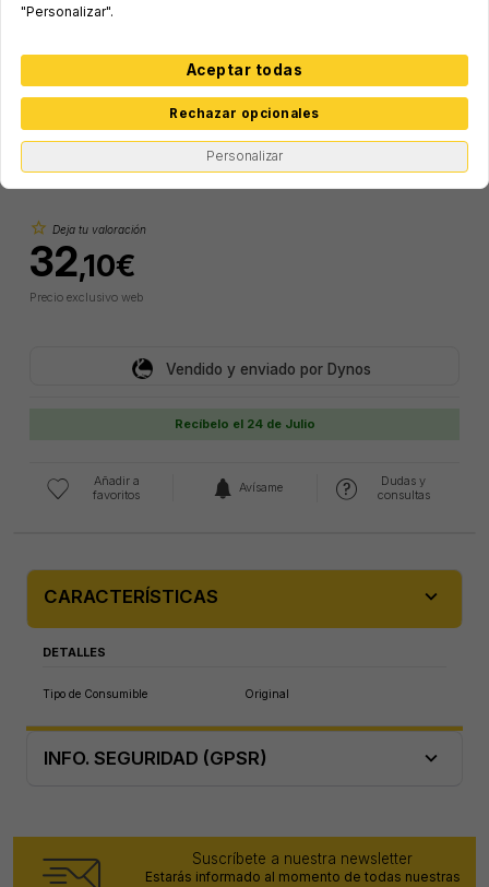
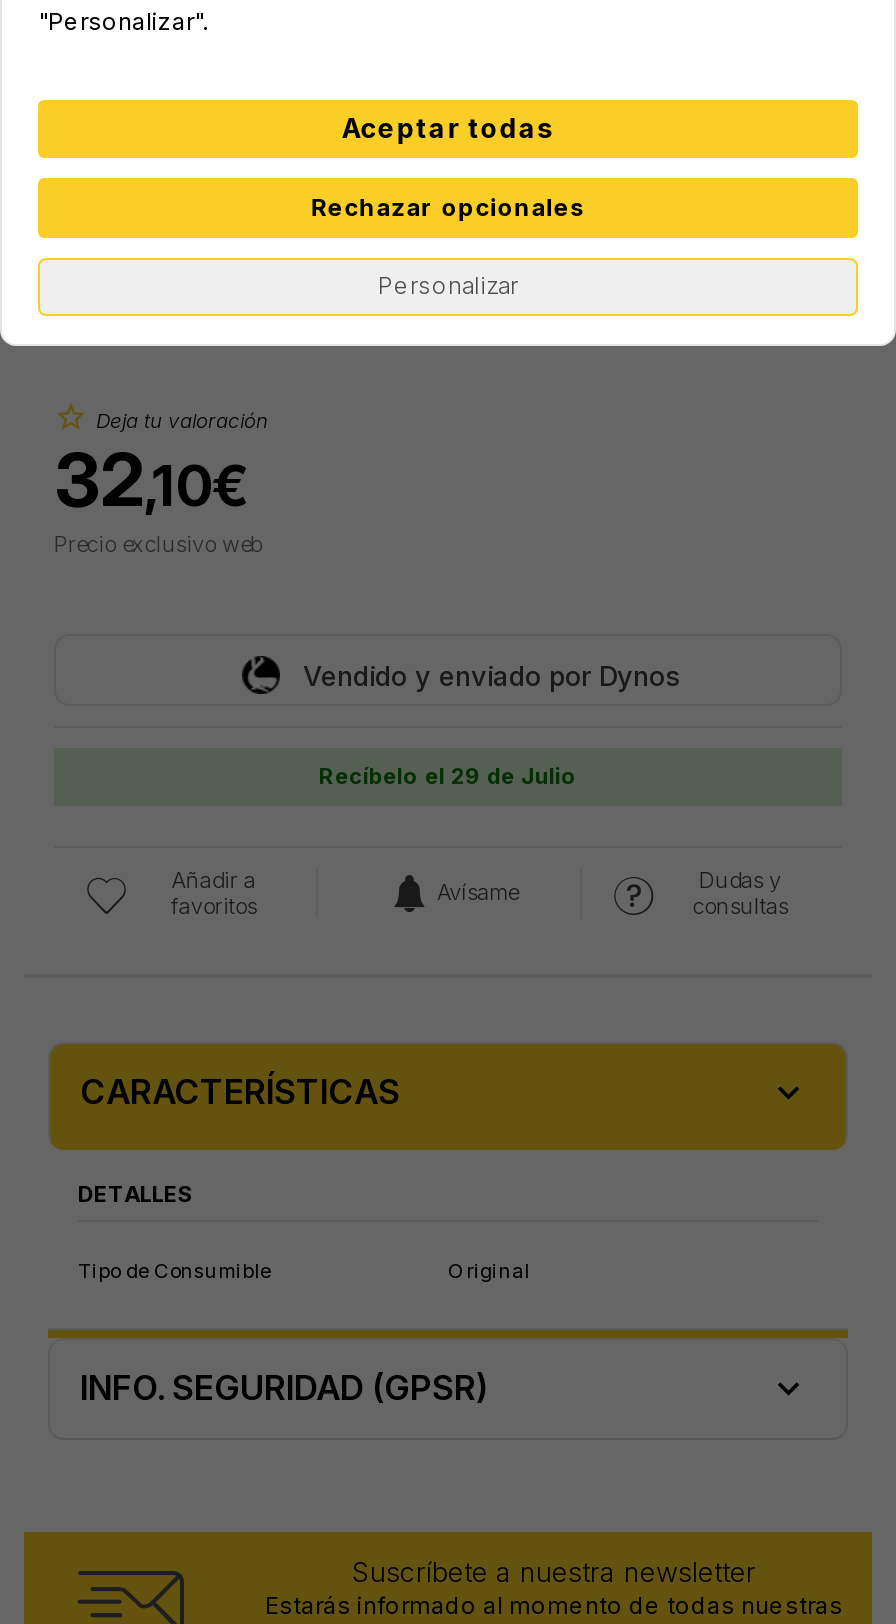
[174,416,315,431] Recíbelo el 24 de Julio -> [319,762,577,790] Recíbelo el 29 de Julio

